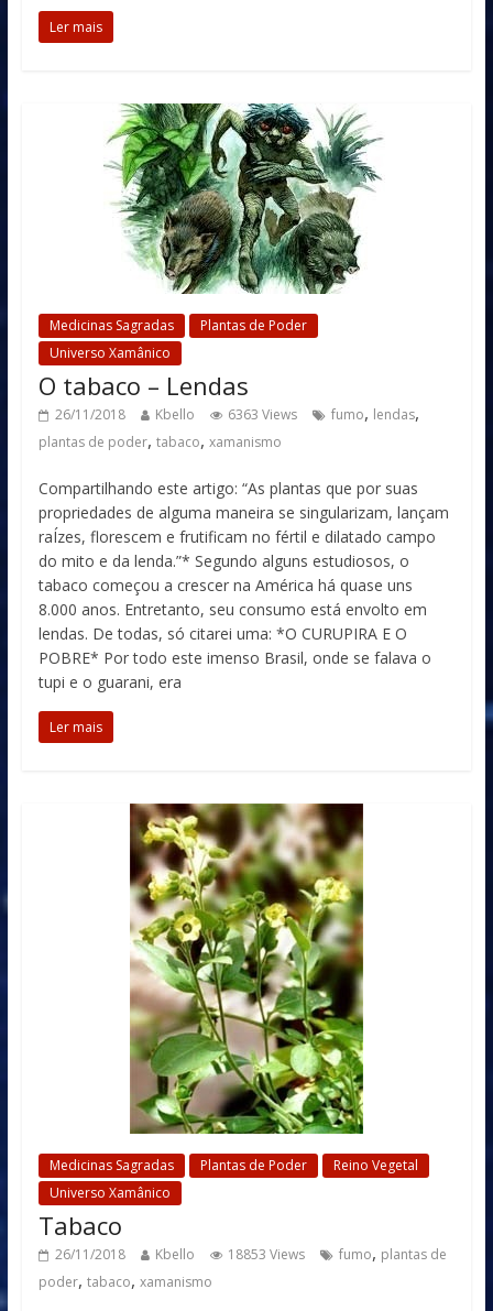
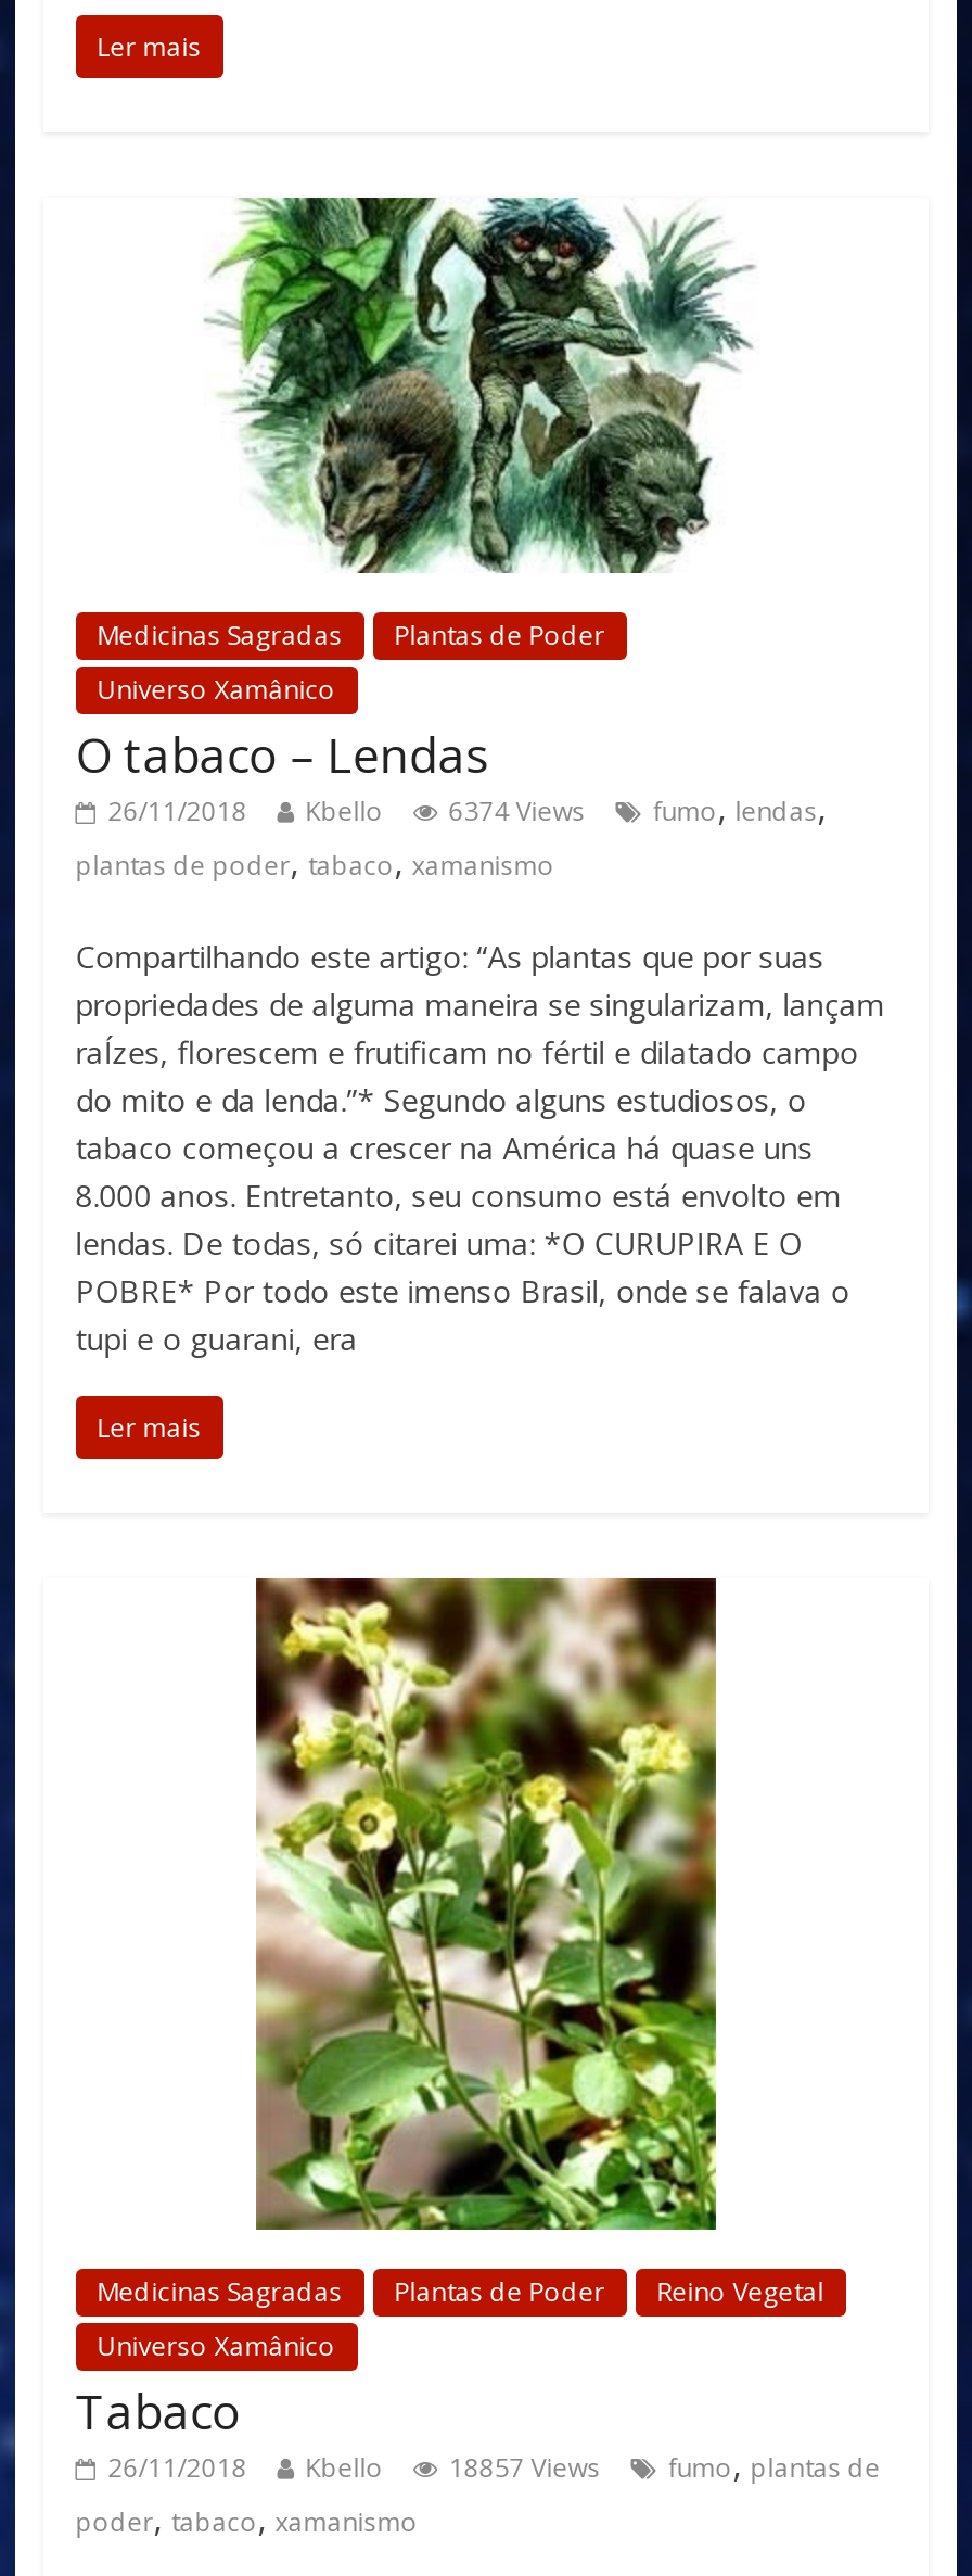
[55,401,419,425] 26/11/2018 Kbello 6363 Views fumo, lendas, -> [108,784,826,832] 26/11/2018 Kbello 6374 Views fumo, lendas,
[55,1241,447,1265] 26/11/2018 Kbello 18853 Views fumo, plantas de -> [108,2440,880,2488] 26/11/2018 Kbello 18857 Views fumo, plantas de

